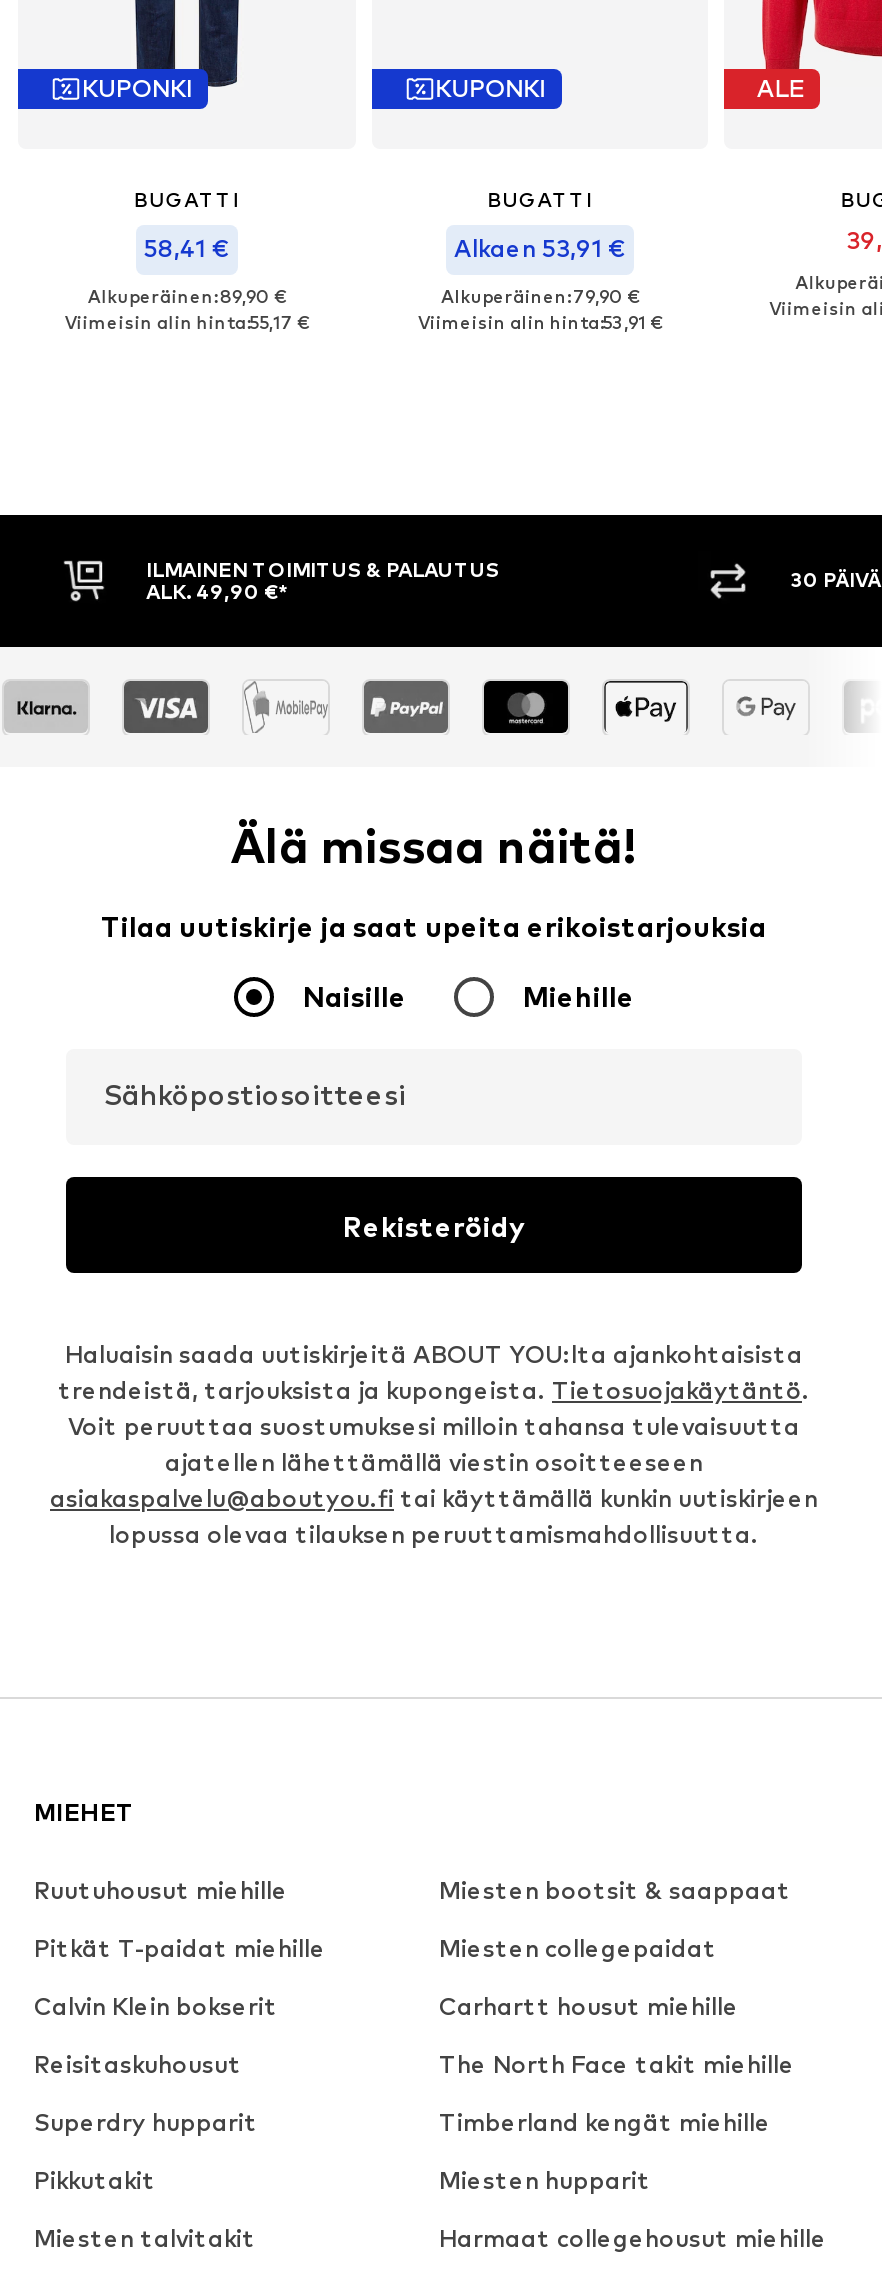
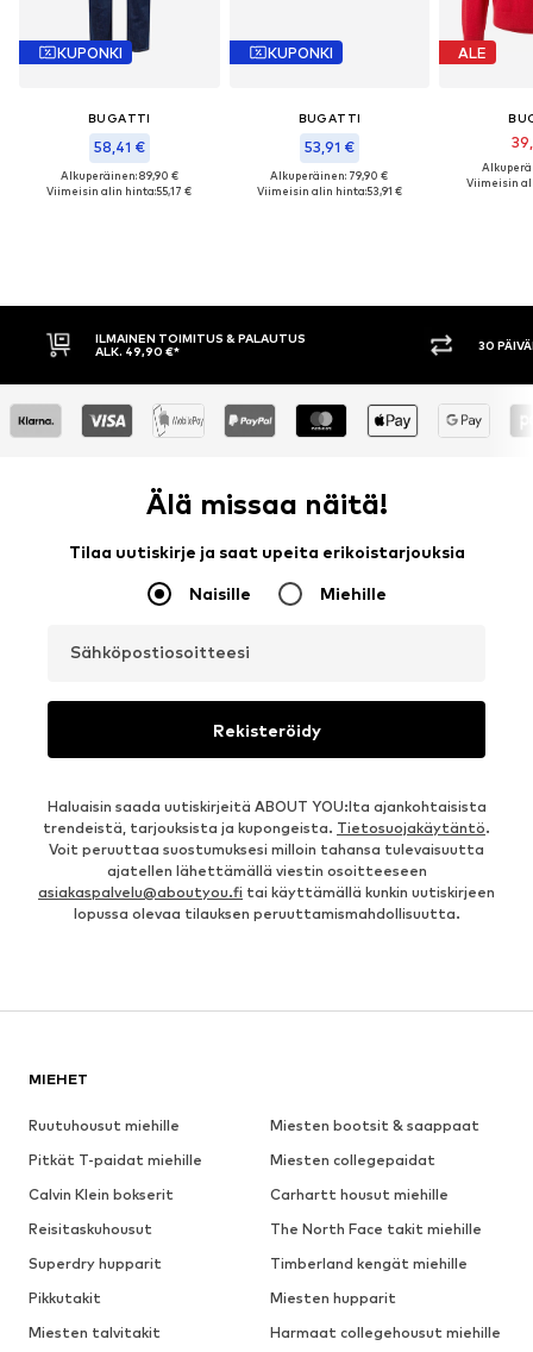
[454,232,626,262] Alkaen 53,91 € -> [305,138,355,156] 53,91 €

